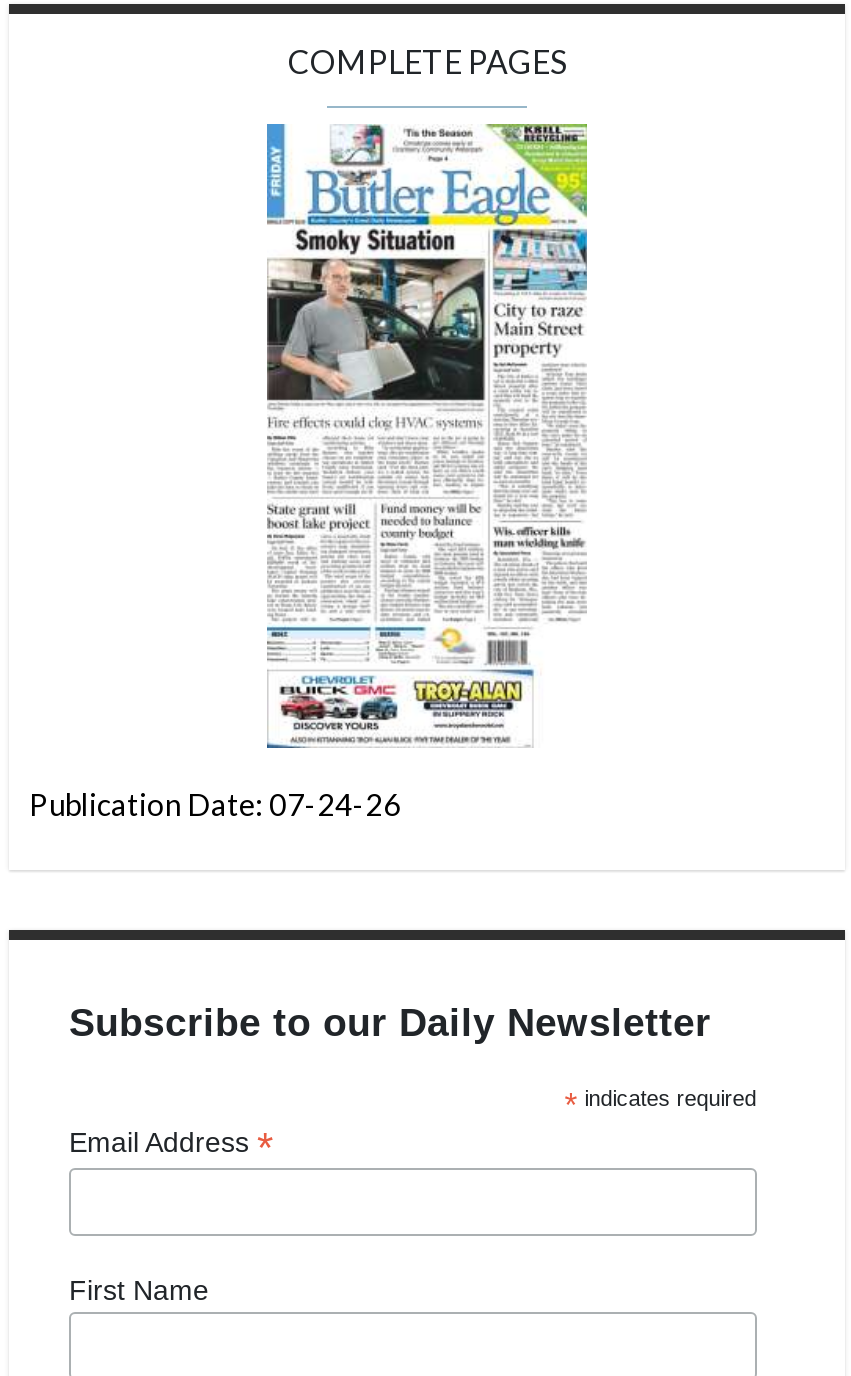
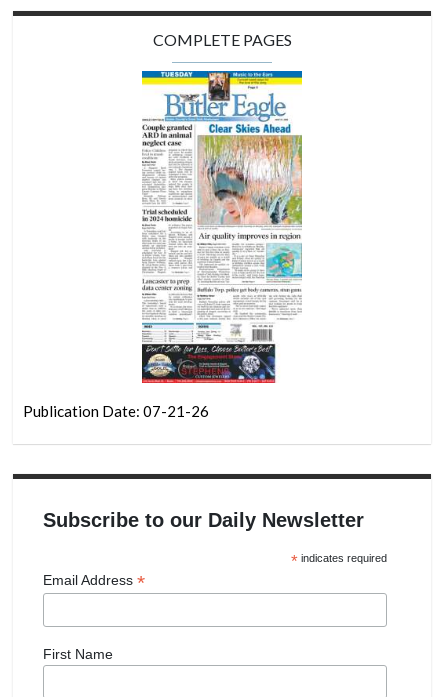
[29,122,589,822] [image] | Publication Date: 07-24-26 -> [23,70,303,420] [image] | Publication Date: 07-21-26

